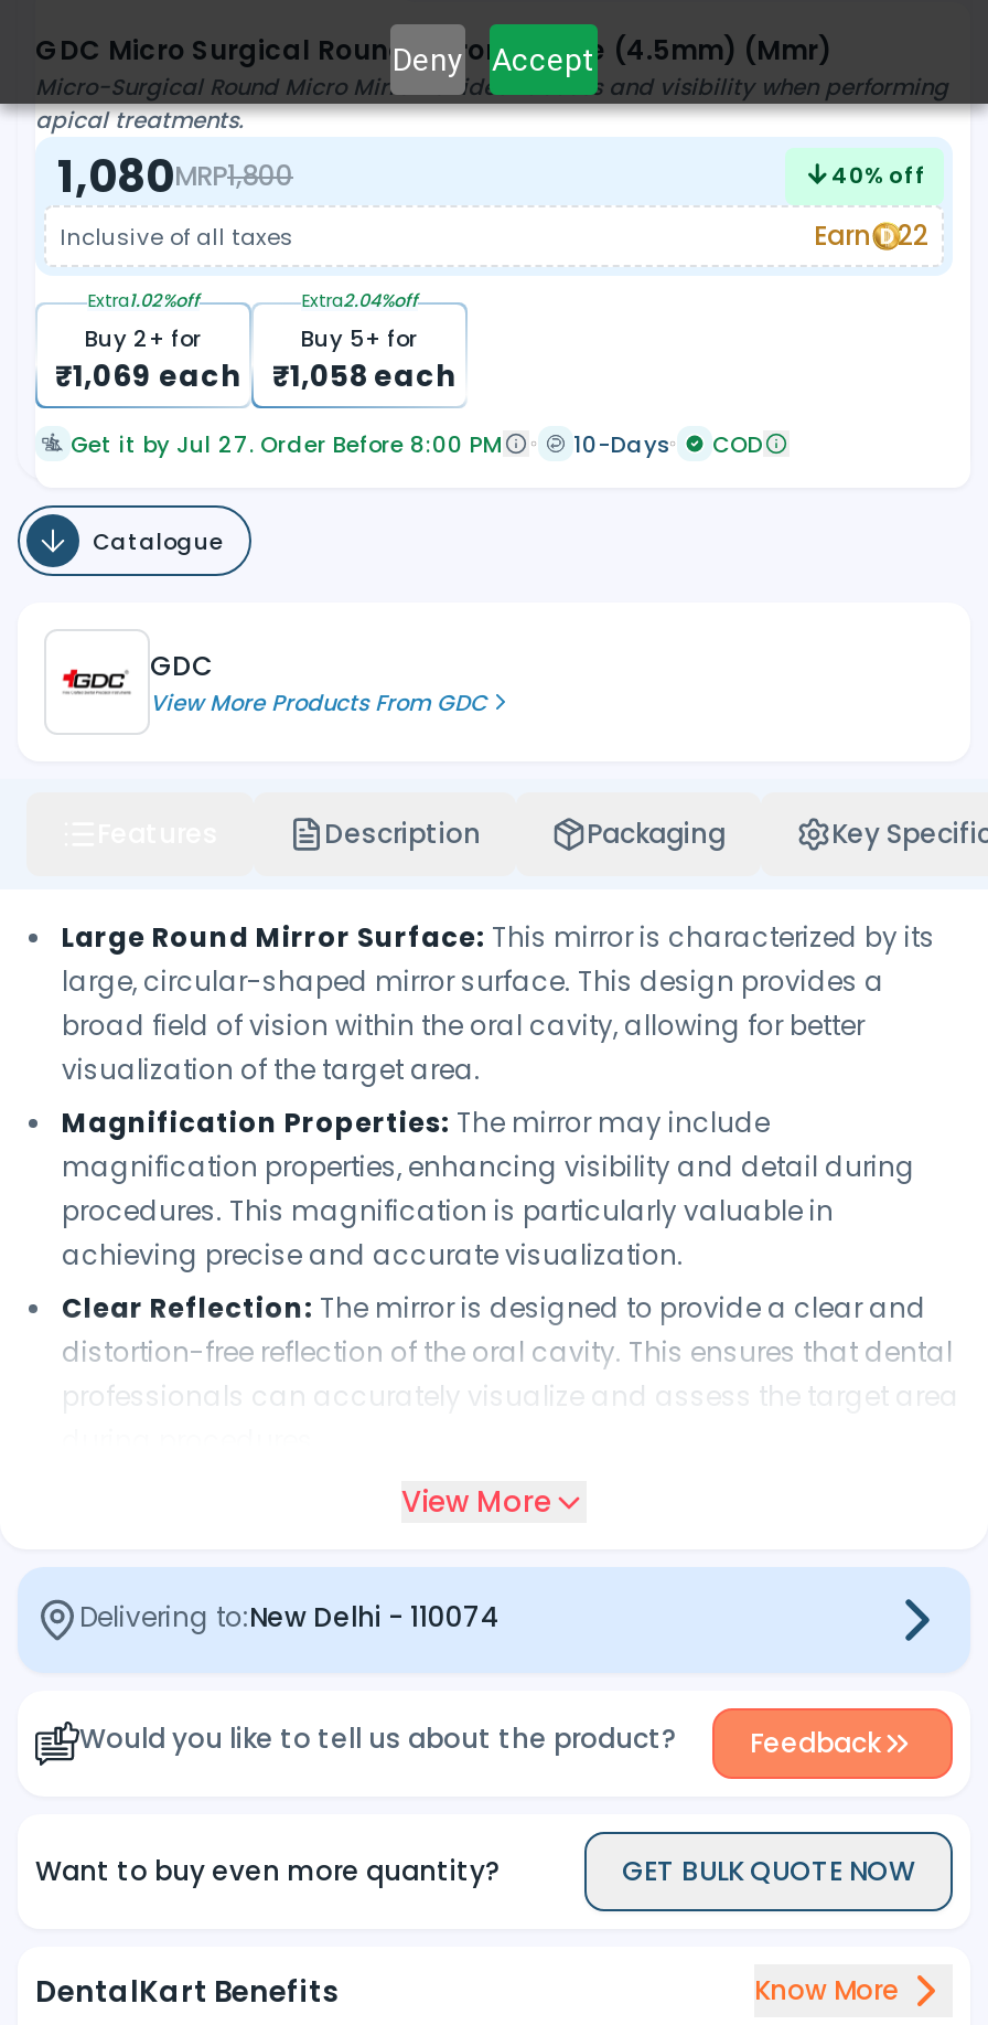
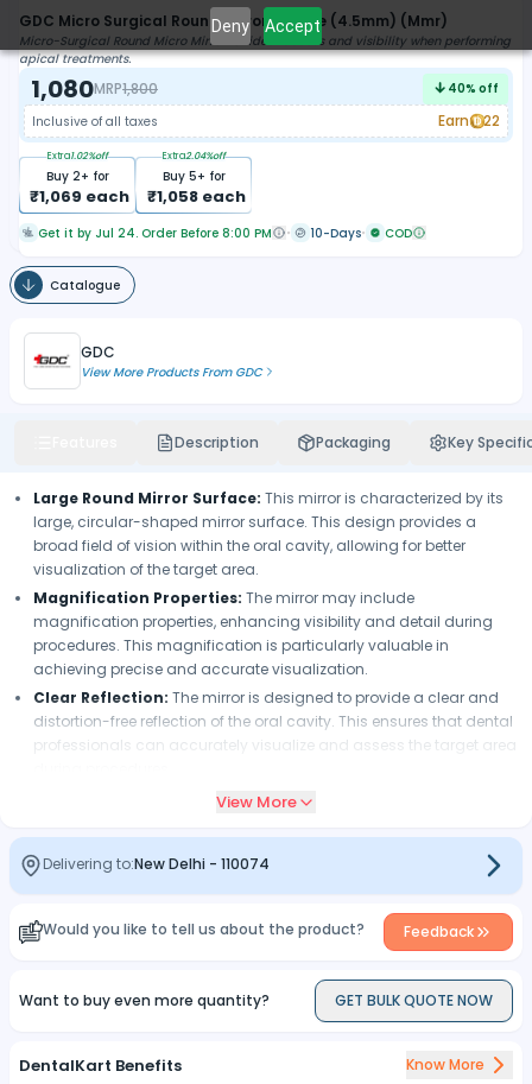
[71,427,503,460] Get it by Jul 27. Order Before 8:00 PM -> [38,224,272,242] Get it by Jul 24. Order Before 8:00 PM

